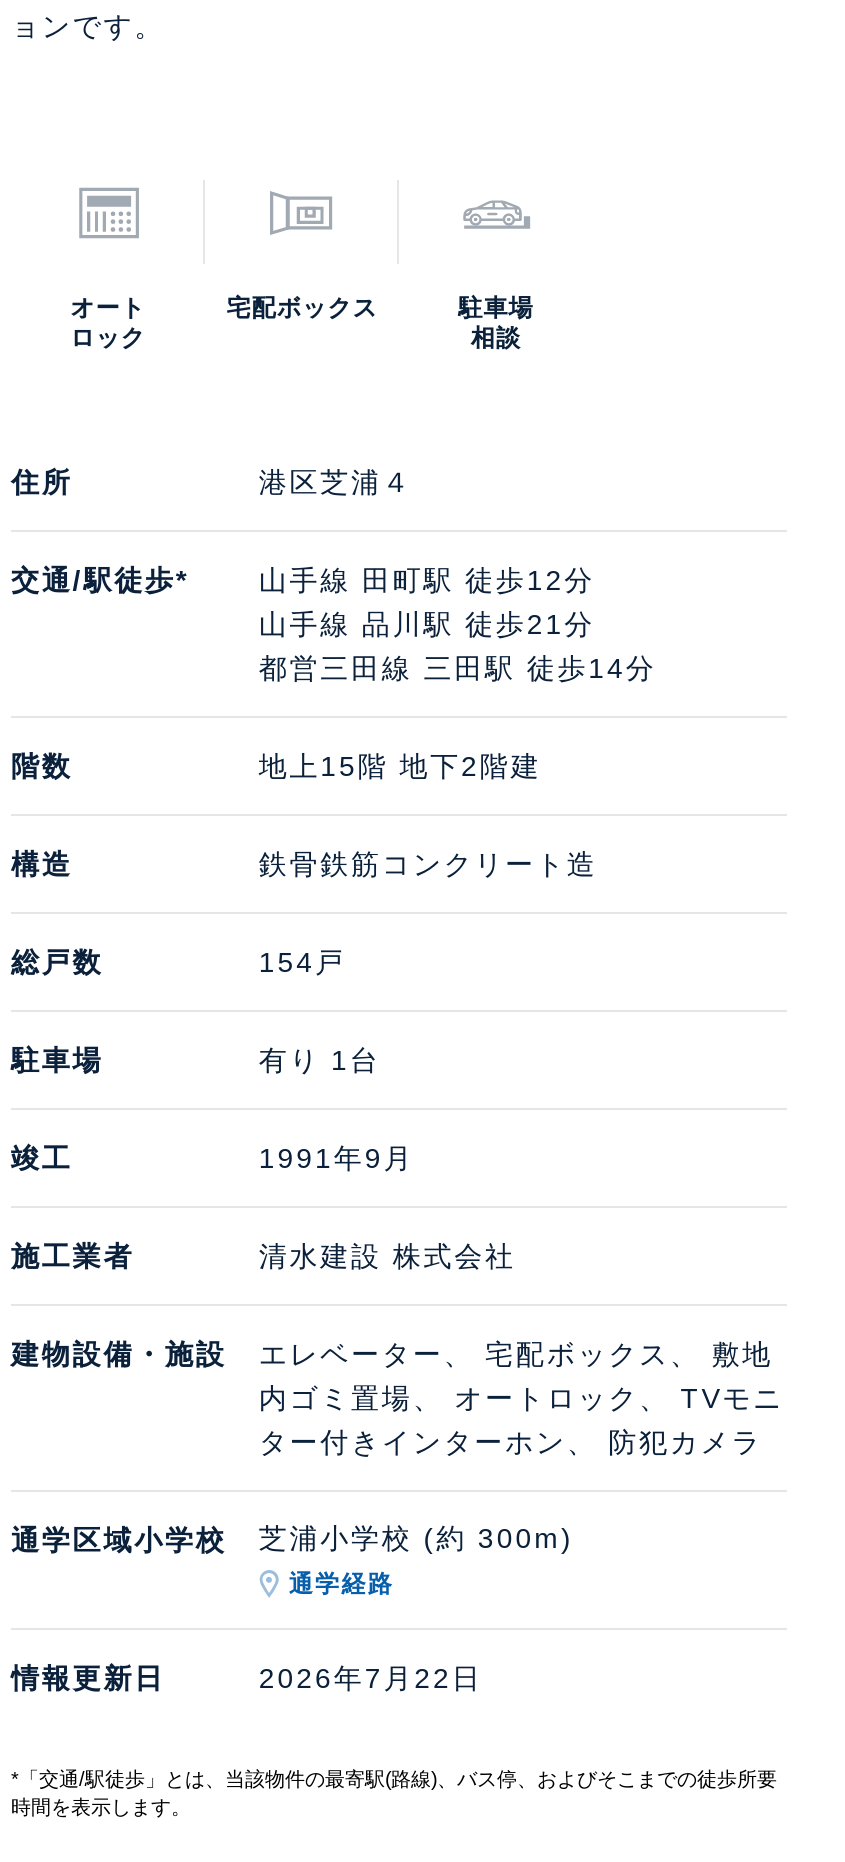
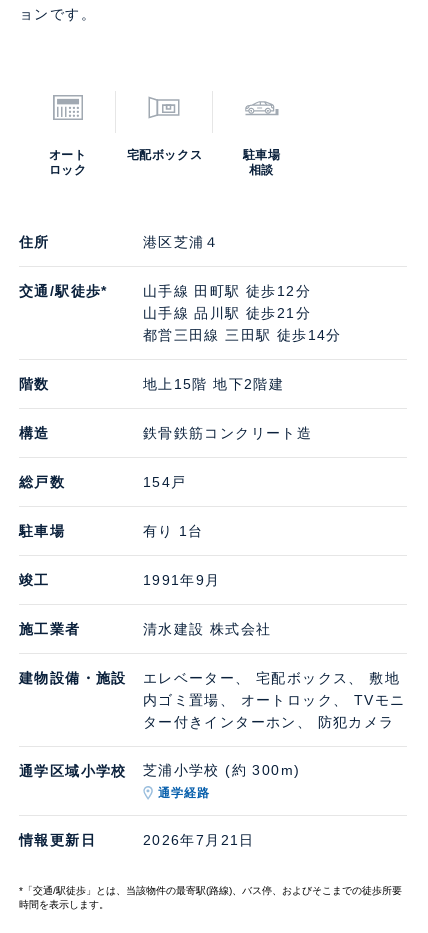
[259,1662,483,1694] 2026年7月22日 -> [143,832,255,848] 2026年7月21日

